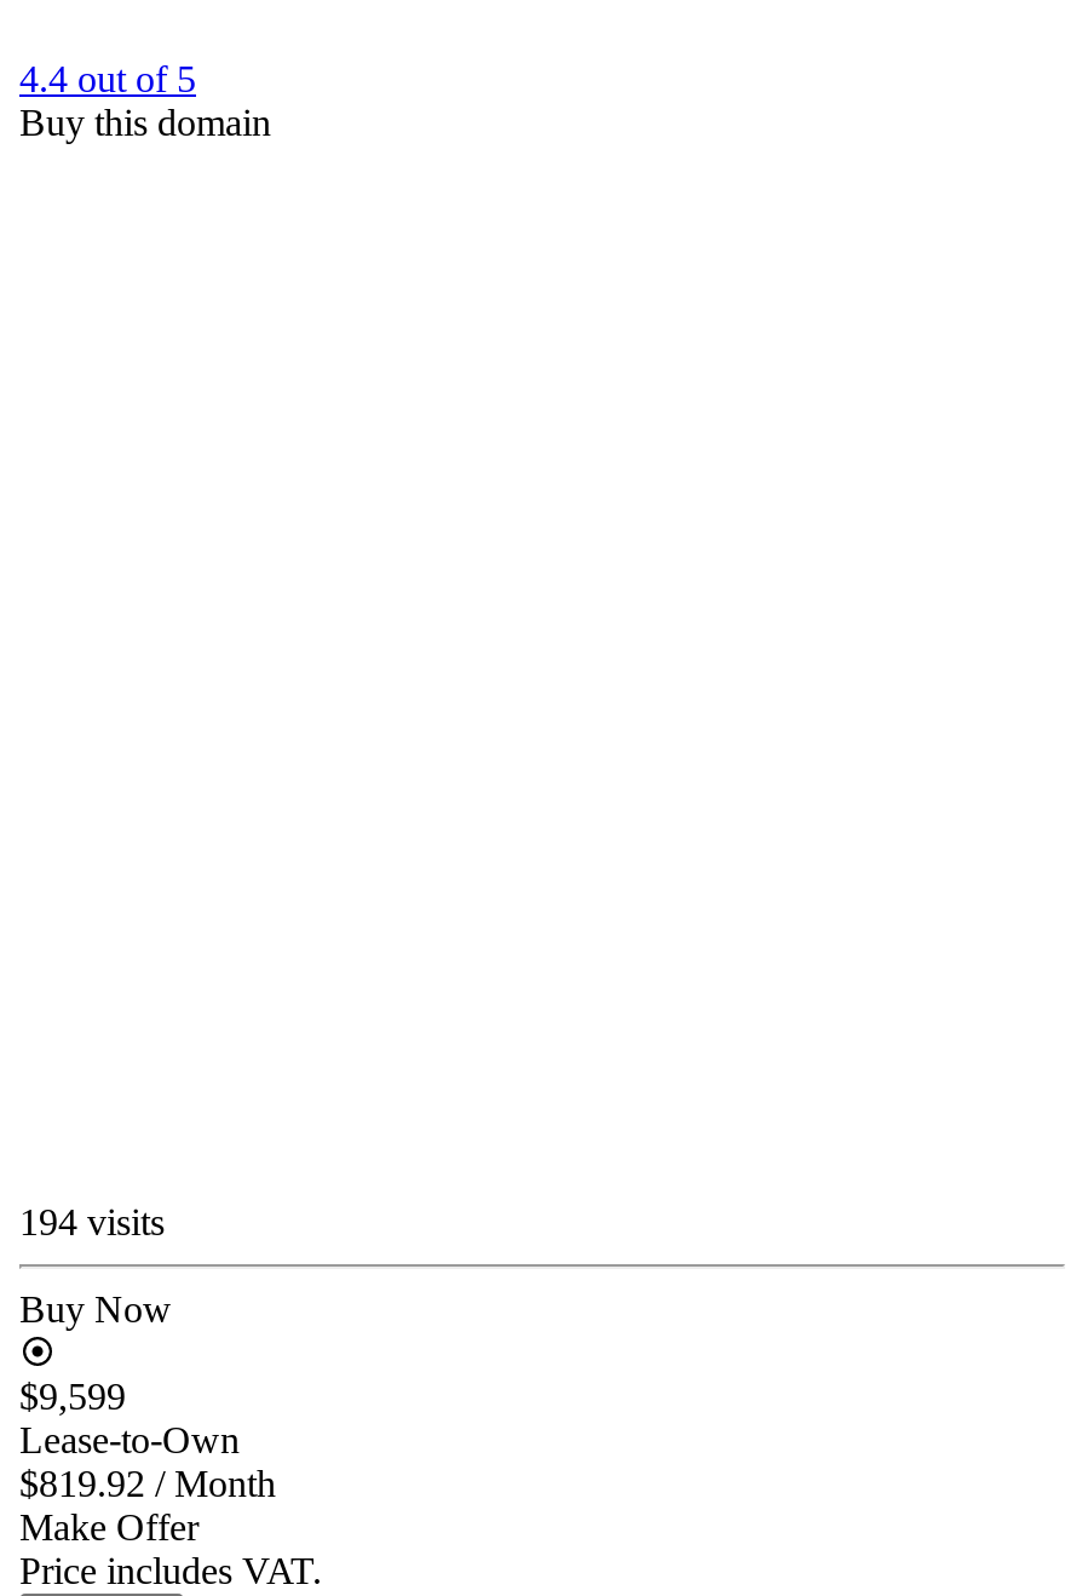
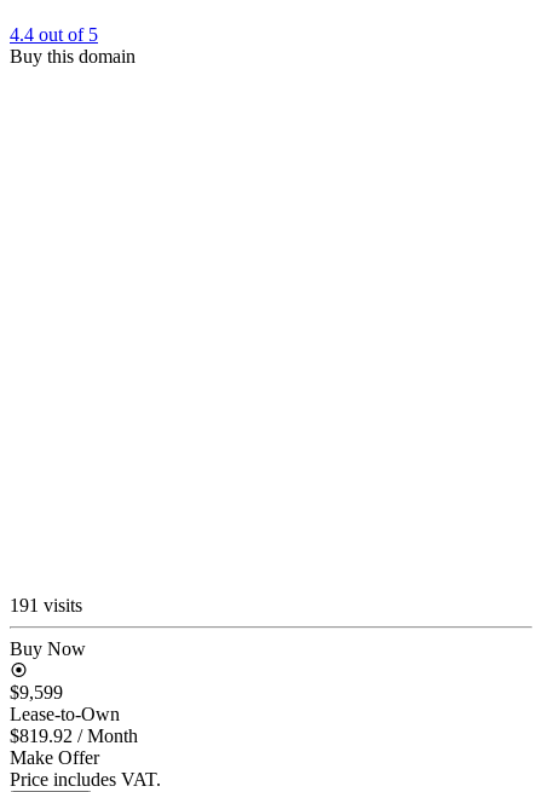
[19,1200,165,1241] 194 visits -> [10,594,82,615] 191 visits

